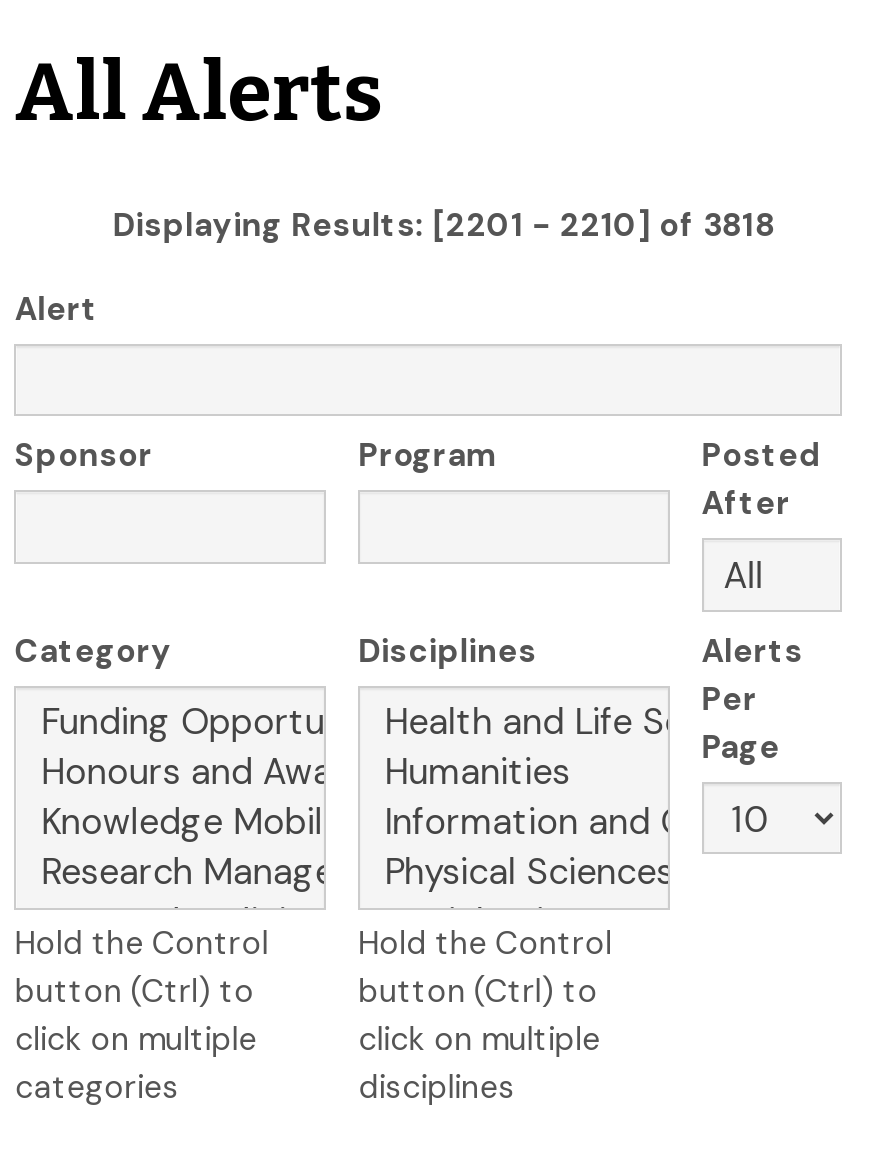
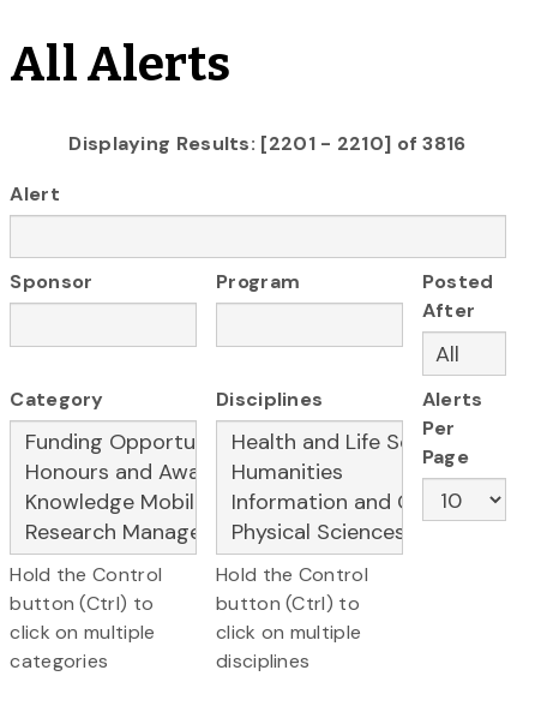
[113,204,775,246] Displaying Results: [2201 - 2210] of 3818 -> [69,131,466,156] Displaying Results: [2201 - 2210] of 3816

